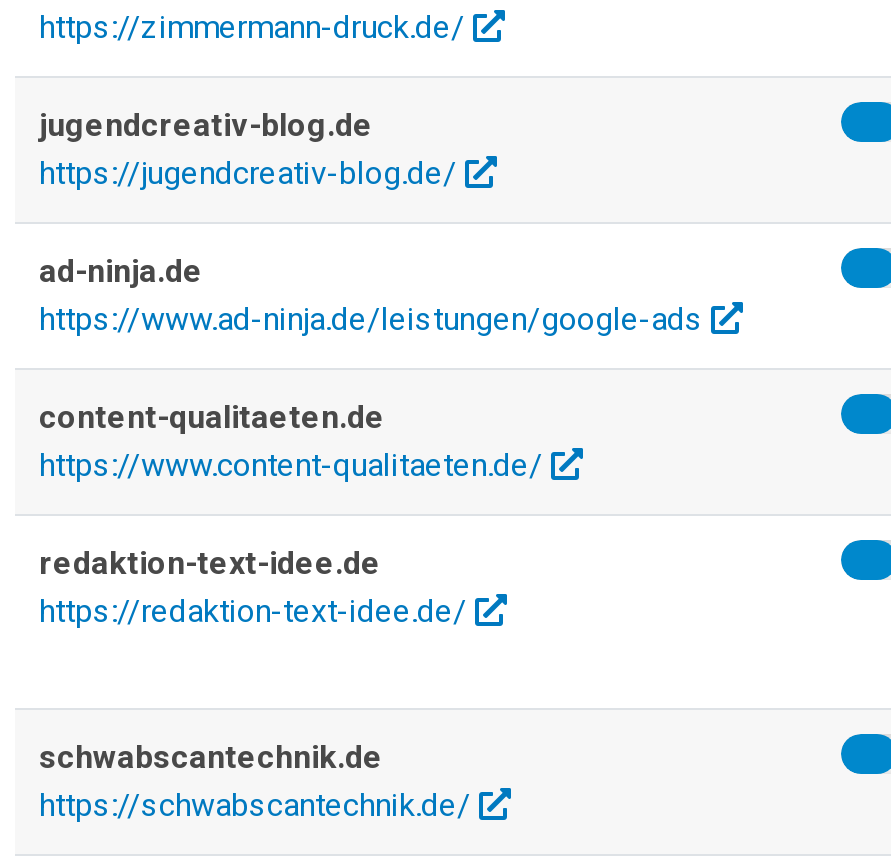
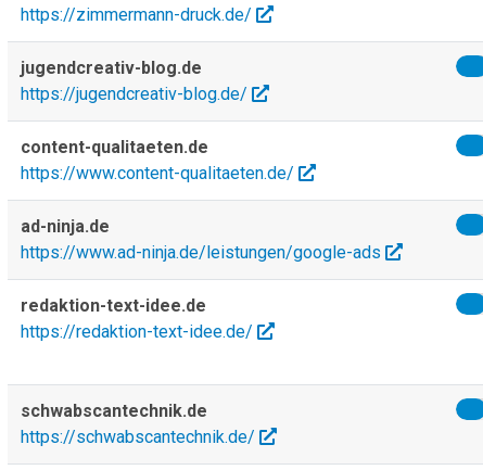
moved [39,252,711,338] -> [21,216,385,263]: ad-ninja.de | https://www.ad-ninja.de/leistungen/google-ads
moved [39,398,551,484] -> [21,137,298,183]: content-qualitaeten.de | https://www.content-qualitaeten.de/

